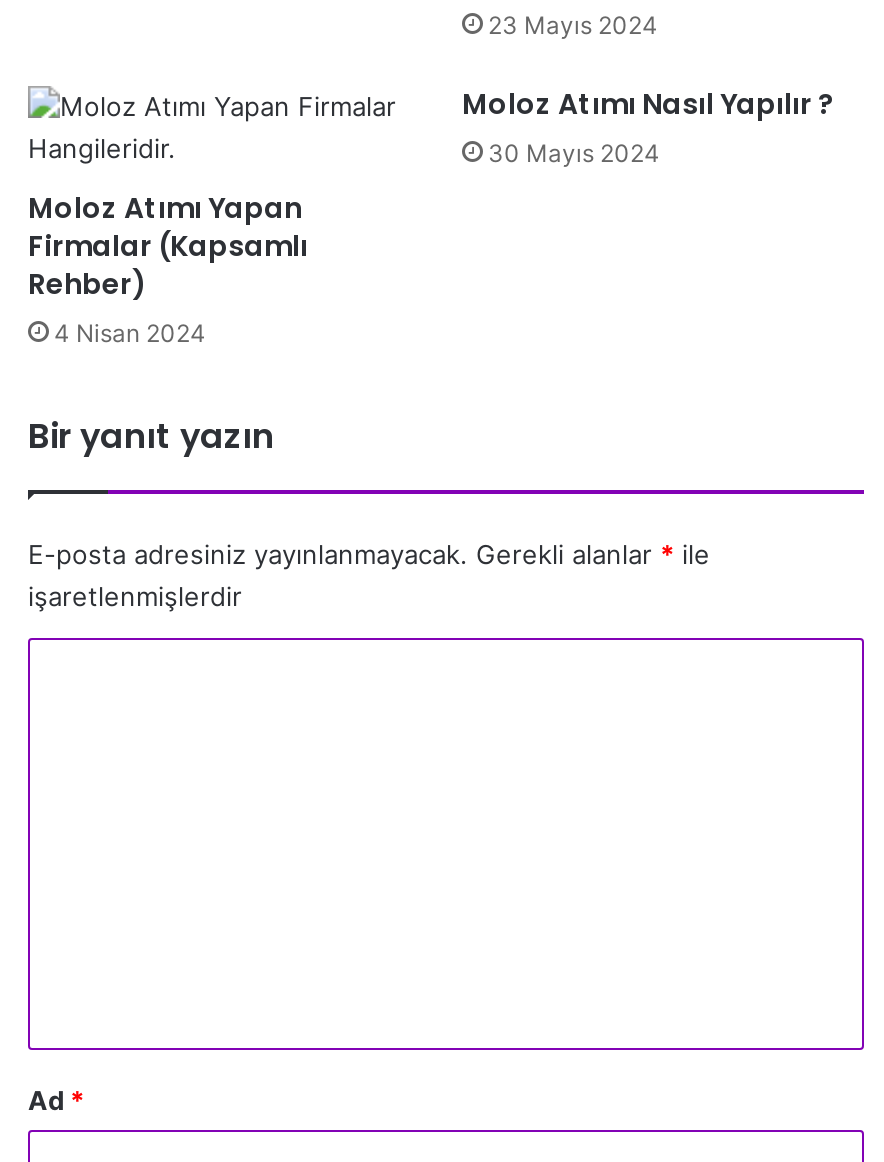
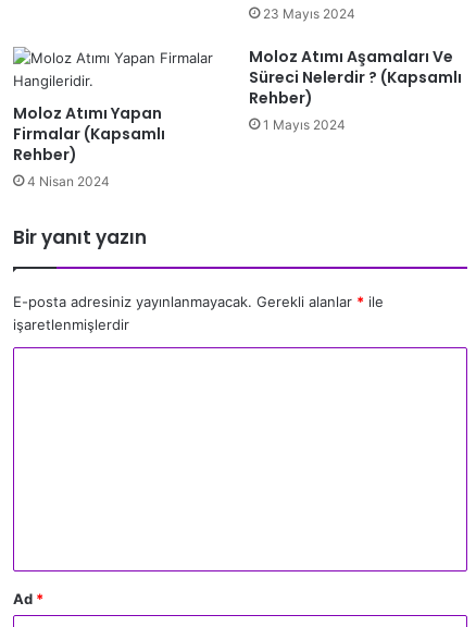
[462,84,834,168] Moloz Atımı Nasıl Yapılır ? | 30 Mayıs 2024 -> [249,46,462,133] Moloz Atımı Aşamaları Ve | Süreci Nelerdir ? (Kapsamlı | Rehber) | 1 Mayıs 2024

